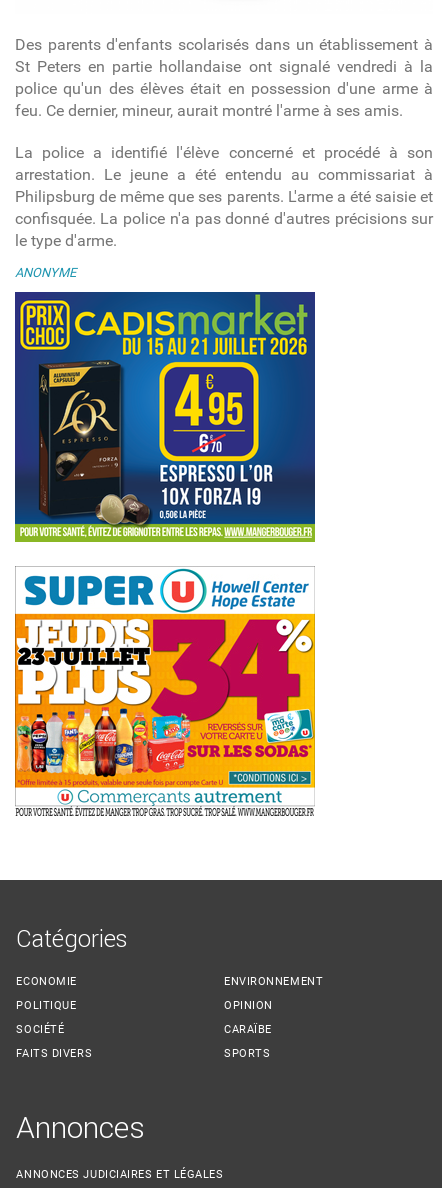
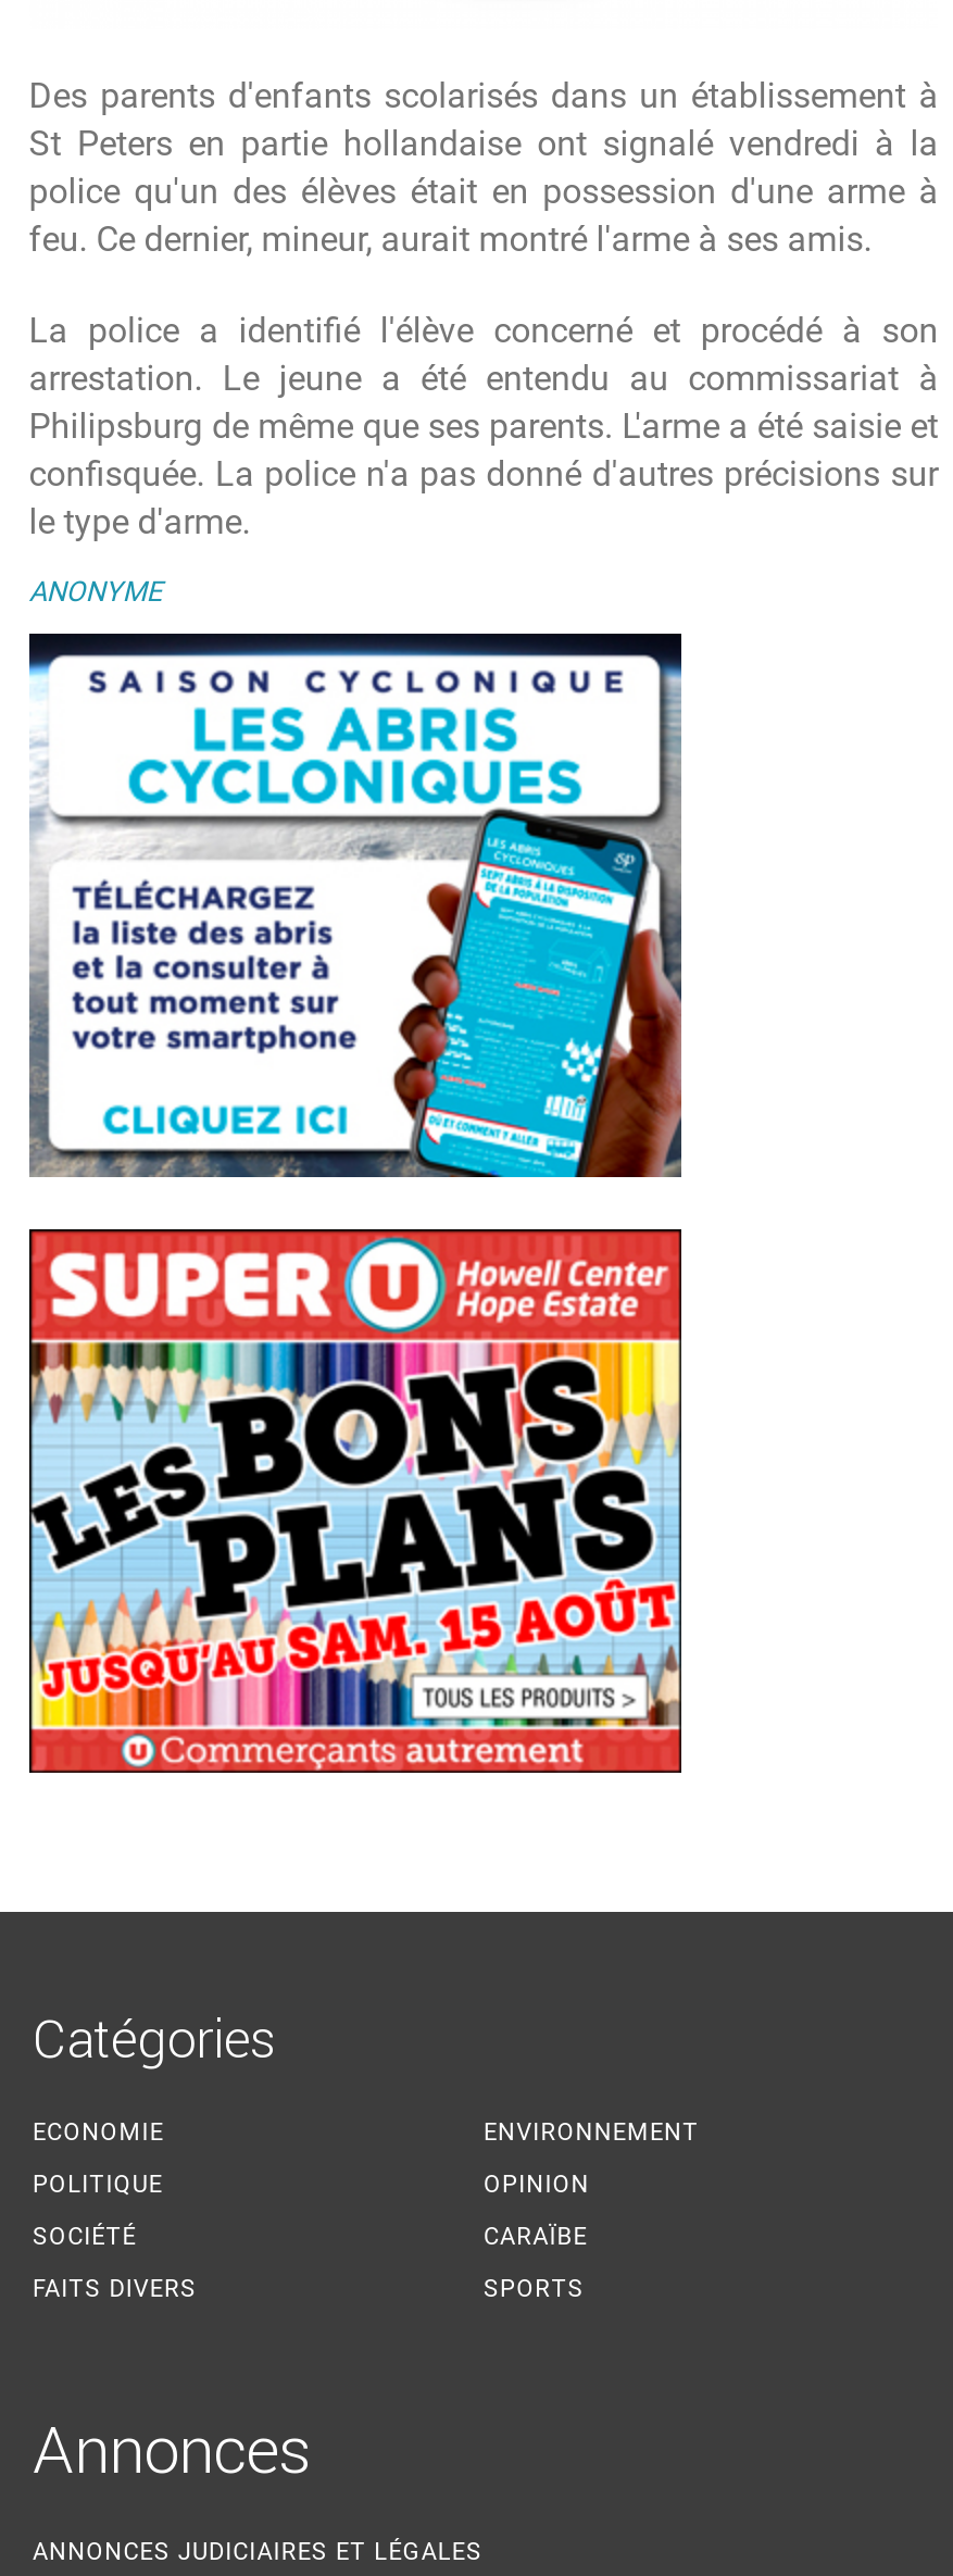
[14,291,316,543] [image] -> [27,632,684,1179] [image]
[14,566,316,816] [image] -> [27,1227,684,1775] [image]

